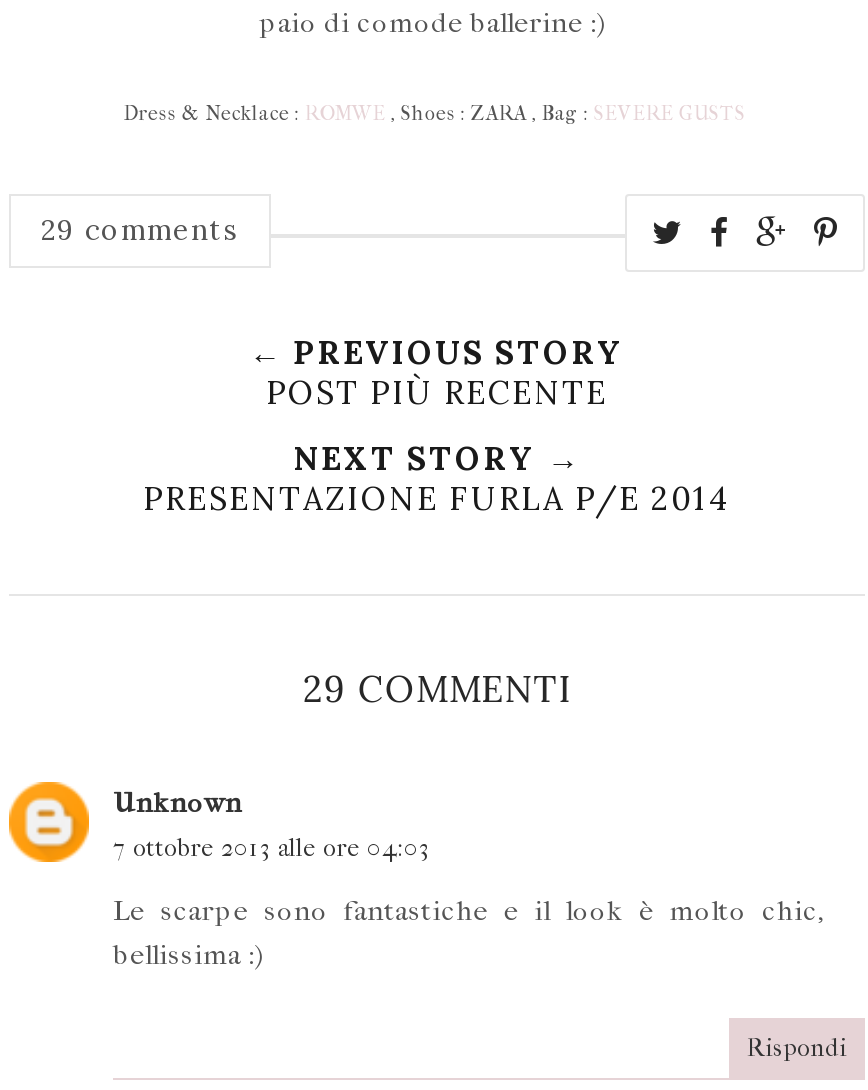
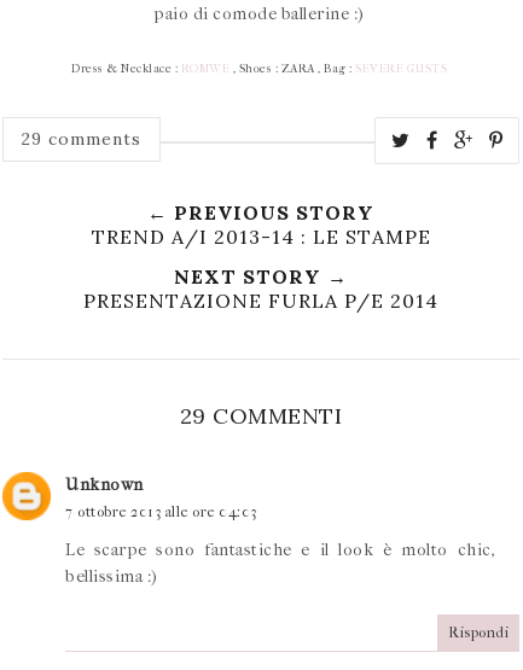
[266,371,608,411] POST PIÙ RECENTE -> [91,224,431,248] TREND A/I 2013-14 : LE STAMPE

